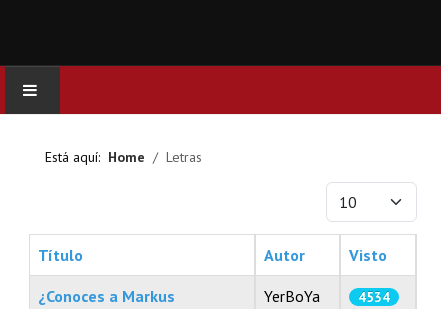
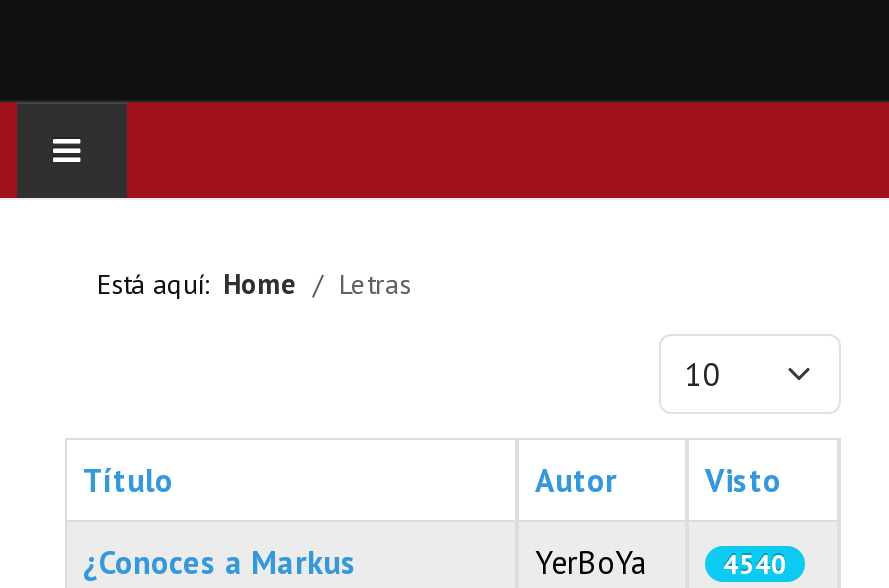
[358,288,390,306] 4534 -> [723,546,787,582] 4540

